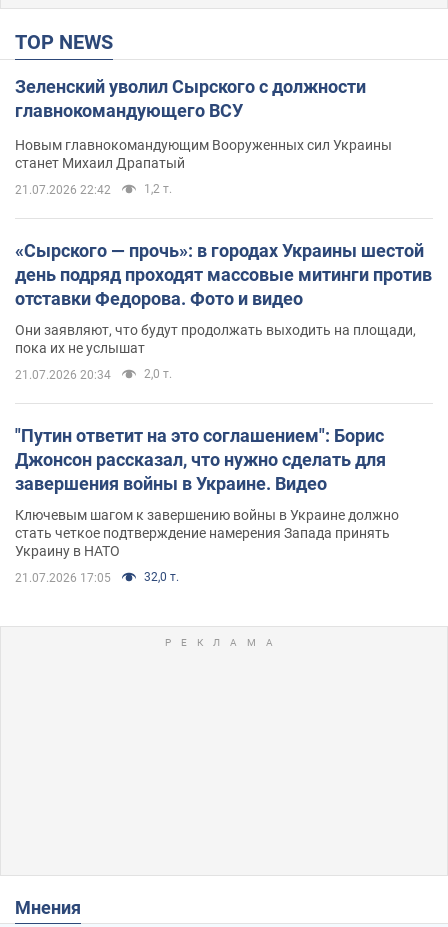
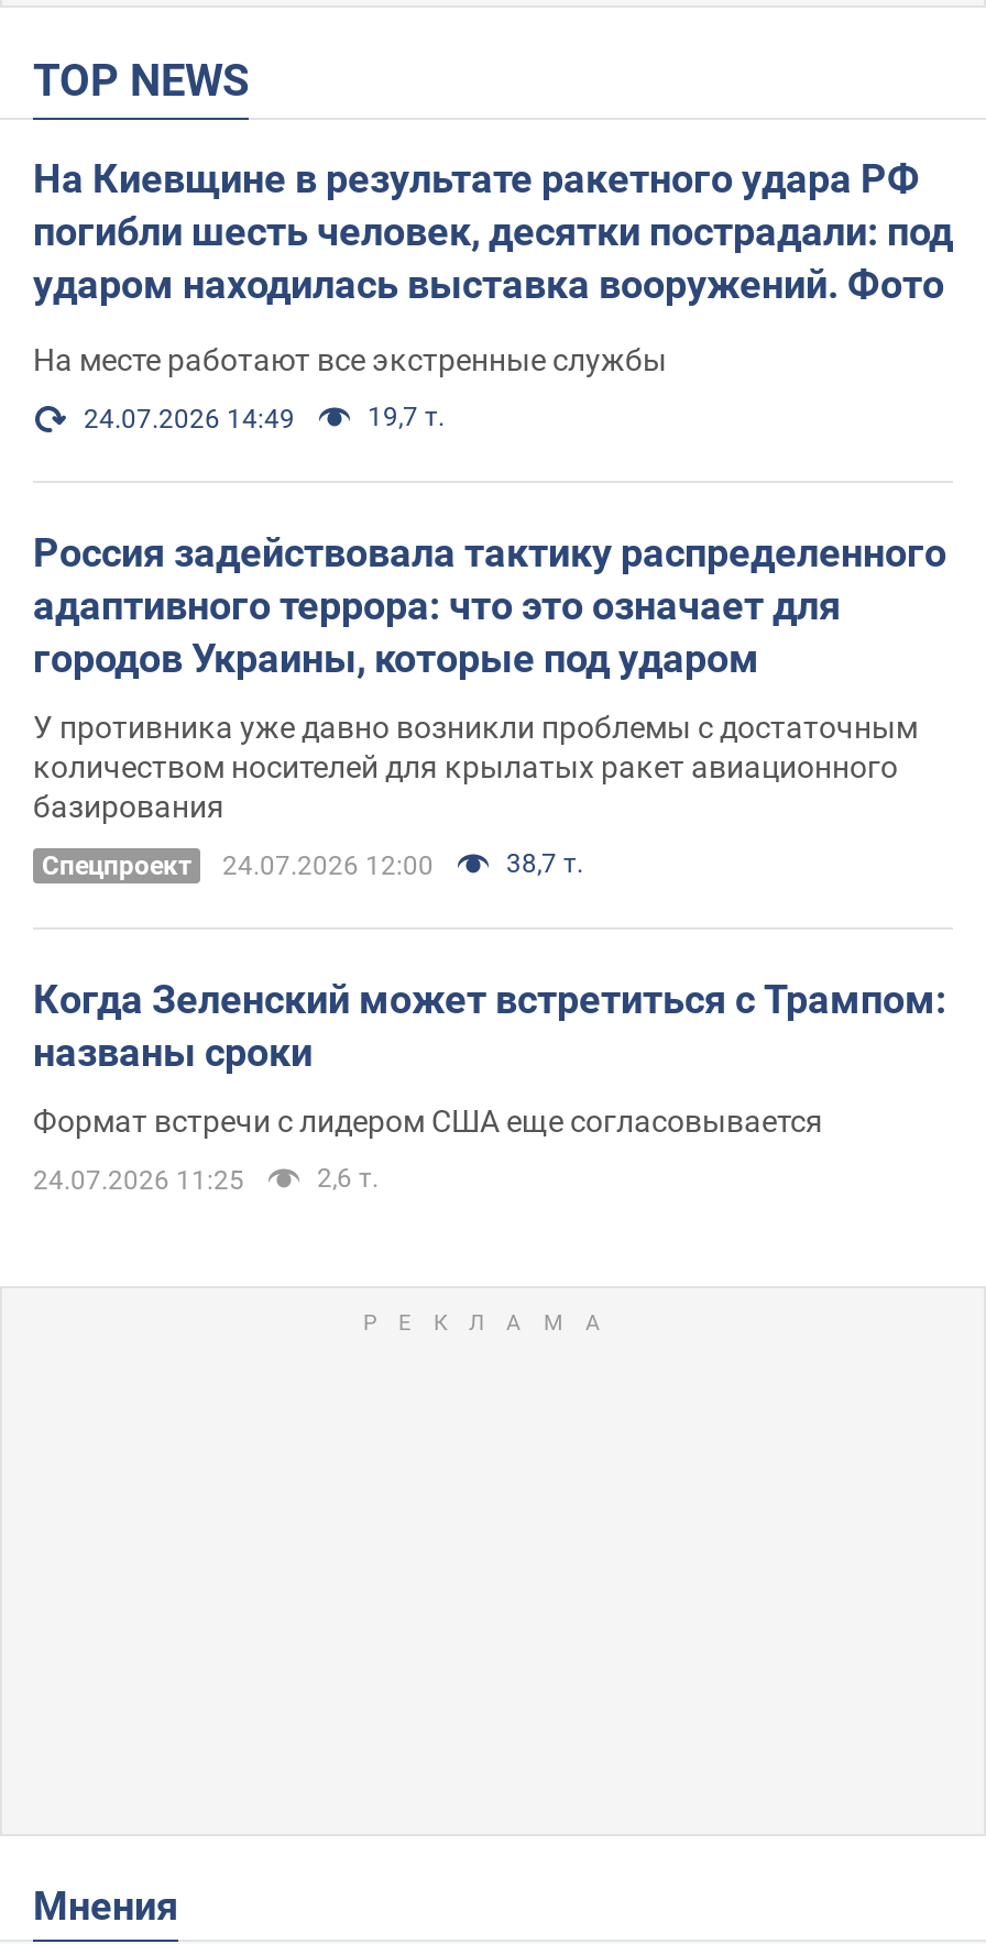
[15,76,366,121] Зеленский уволил Сырского с должности | главнокомандующего ВСУ -> [33,154,953,306] На Киевщине в результате ракетного удара РФ | погибли шесть человек, десятки пострадали: под | ударом находилась выставка вооружений. Фото
[15,137,392,171] Новым главнокомандующим Вооруженных сил Украины | станет Михаил Драпатый -> [33,341,667,377] На месте работают все экстренные службы
[15,182,172,197] 21.07.2026 22:42 | 1,2 т. -> [84,401,445,434] 24.07.2026 14:49 | 19,7 т.
[15,240,432,309] «Сырского — прочь»: в городах Украины шестой | день подряд проходят массовые митинги против | отставки Федорова. Фото и видео -> [33,529,946,680] Россия задействовала тактику распределенного | адаптивного террора: что это означает для | городов Украины, которые под ударом
[15,322,416,356] Они заявляют, что будут продолжать выходить на площади, | пока их не услышат -> [33,709,918,823] У противника уже давно возникли проблемы с достаточным | количеством носителей для крылатых ракет авиационного | базирования
[15,367,172,382] 21.07.2026 20:34 | 2,0 т. -> [42,848,583,881] Спецпроект | 24.07.2026 12:00 | 38,7 т.
[15,425,386,494] "Путин ответит на это соглашением": Борис | Джонсон рассказал, что нужно сделать для | завершения войны в Украине. Видео -> [33,975,946,1074] Когда Зеленский может встретиться с Трампом: | названы сроки
[15,507,399,559] Ключевым шагом к завершению войны в Украине должно | стать четкое подтверждение намерения Запада принять | Украину в НАТО -> [33,1103,823,1138] Формат встречи с лидером США еще согласовывается
[15,570,179,585] 21.07.2026 17:05 | 32,0 т. -> [33,1162,379,1195] 24.07.2026 11:25 | 2,6 т.

